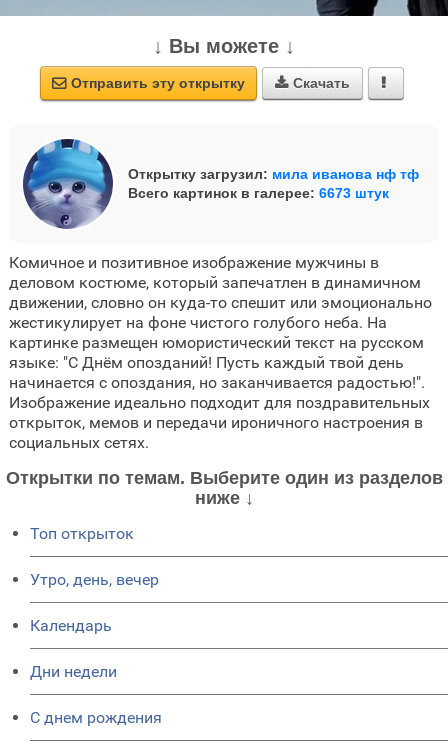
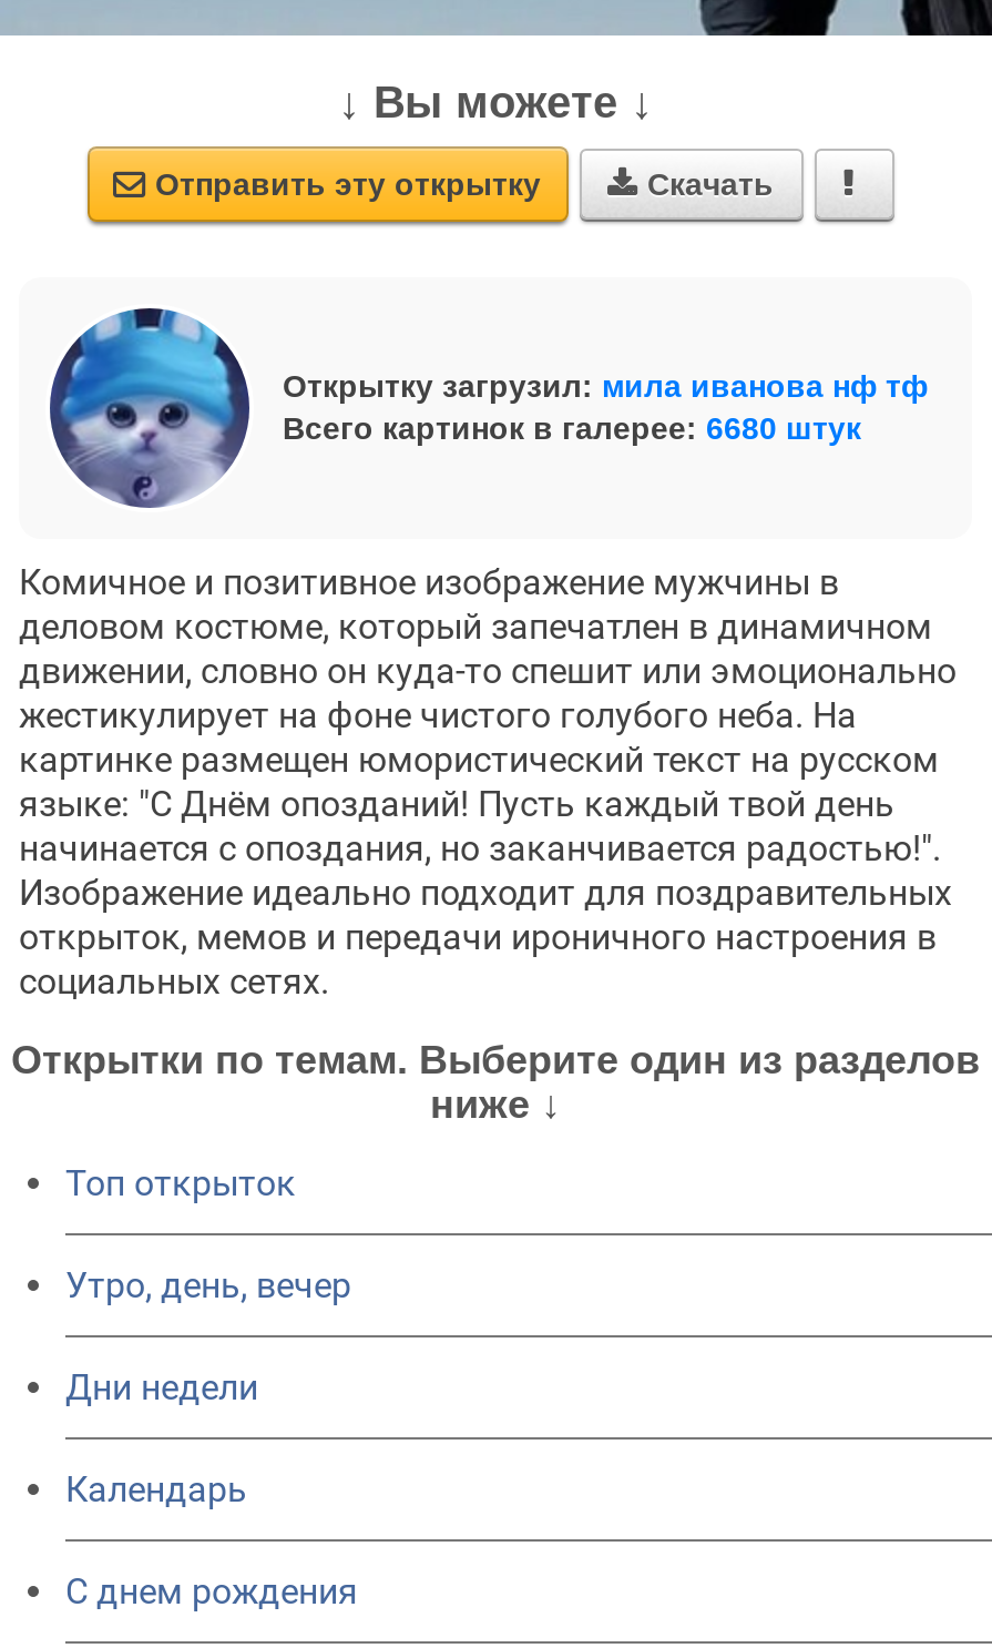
[128,185,389,201] Всего картинок в галерее: 6673 штук -> [283,410,861,446] Всего картинок в галерее: 6680 штук
moved [30,616,112,635] -> [65,1468,247,1510]: Календарь
moved [30,662,117,681] -> [65,1366,258,1408]: Дни недели

